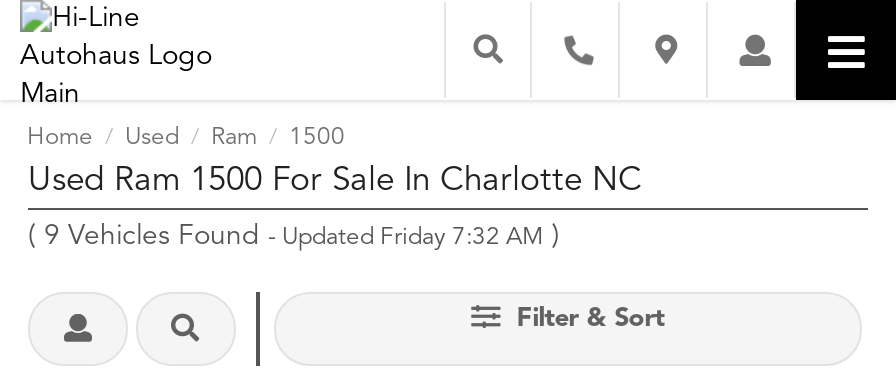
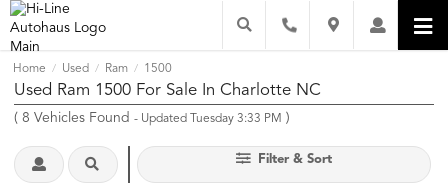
[28,222,560,250] (9 Vehicles Found - Updated Friday 7:32 AM) -> [14,111,290,125] (8 Vehicles Found - Updated Tuesday 3:33 PM)

